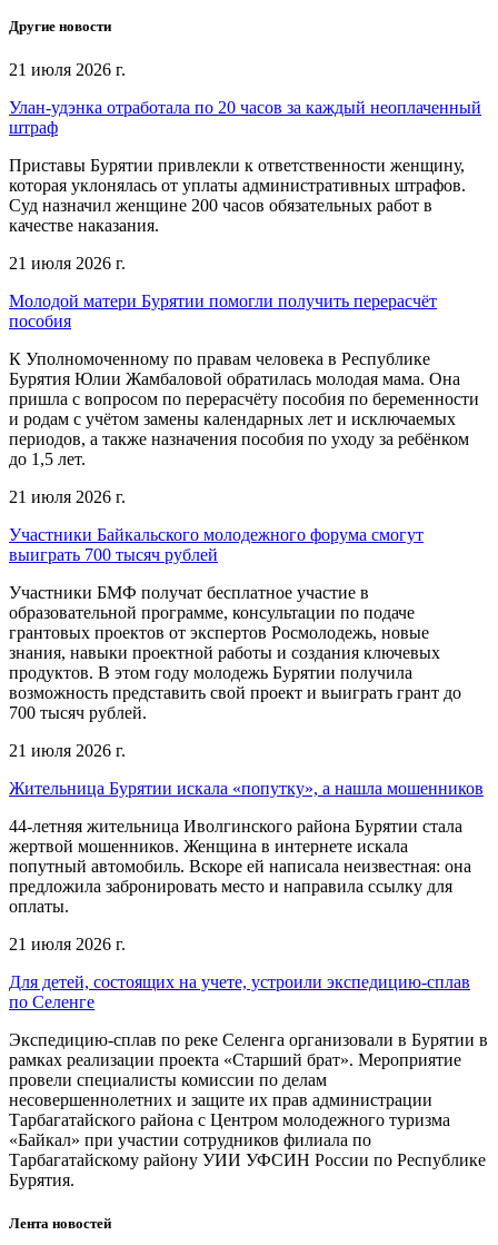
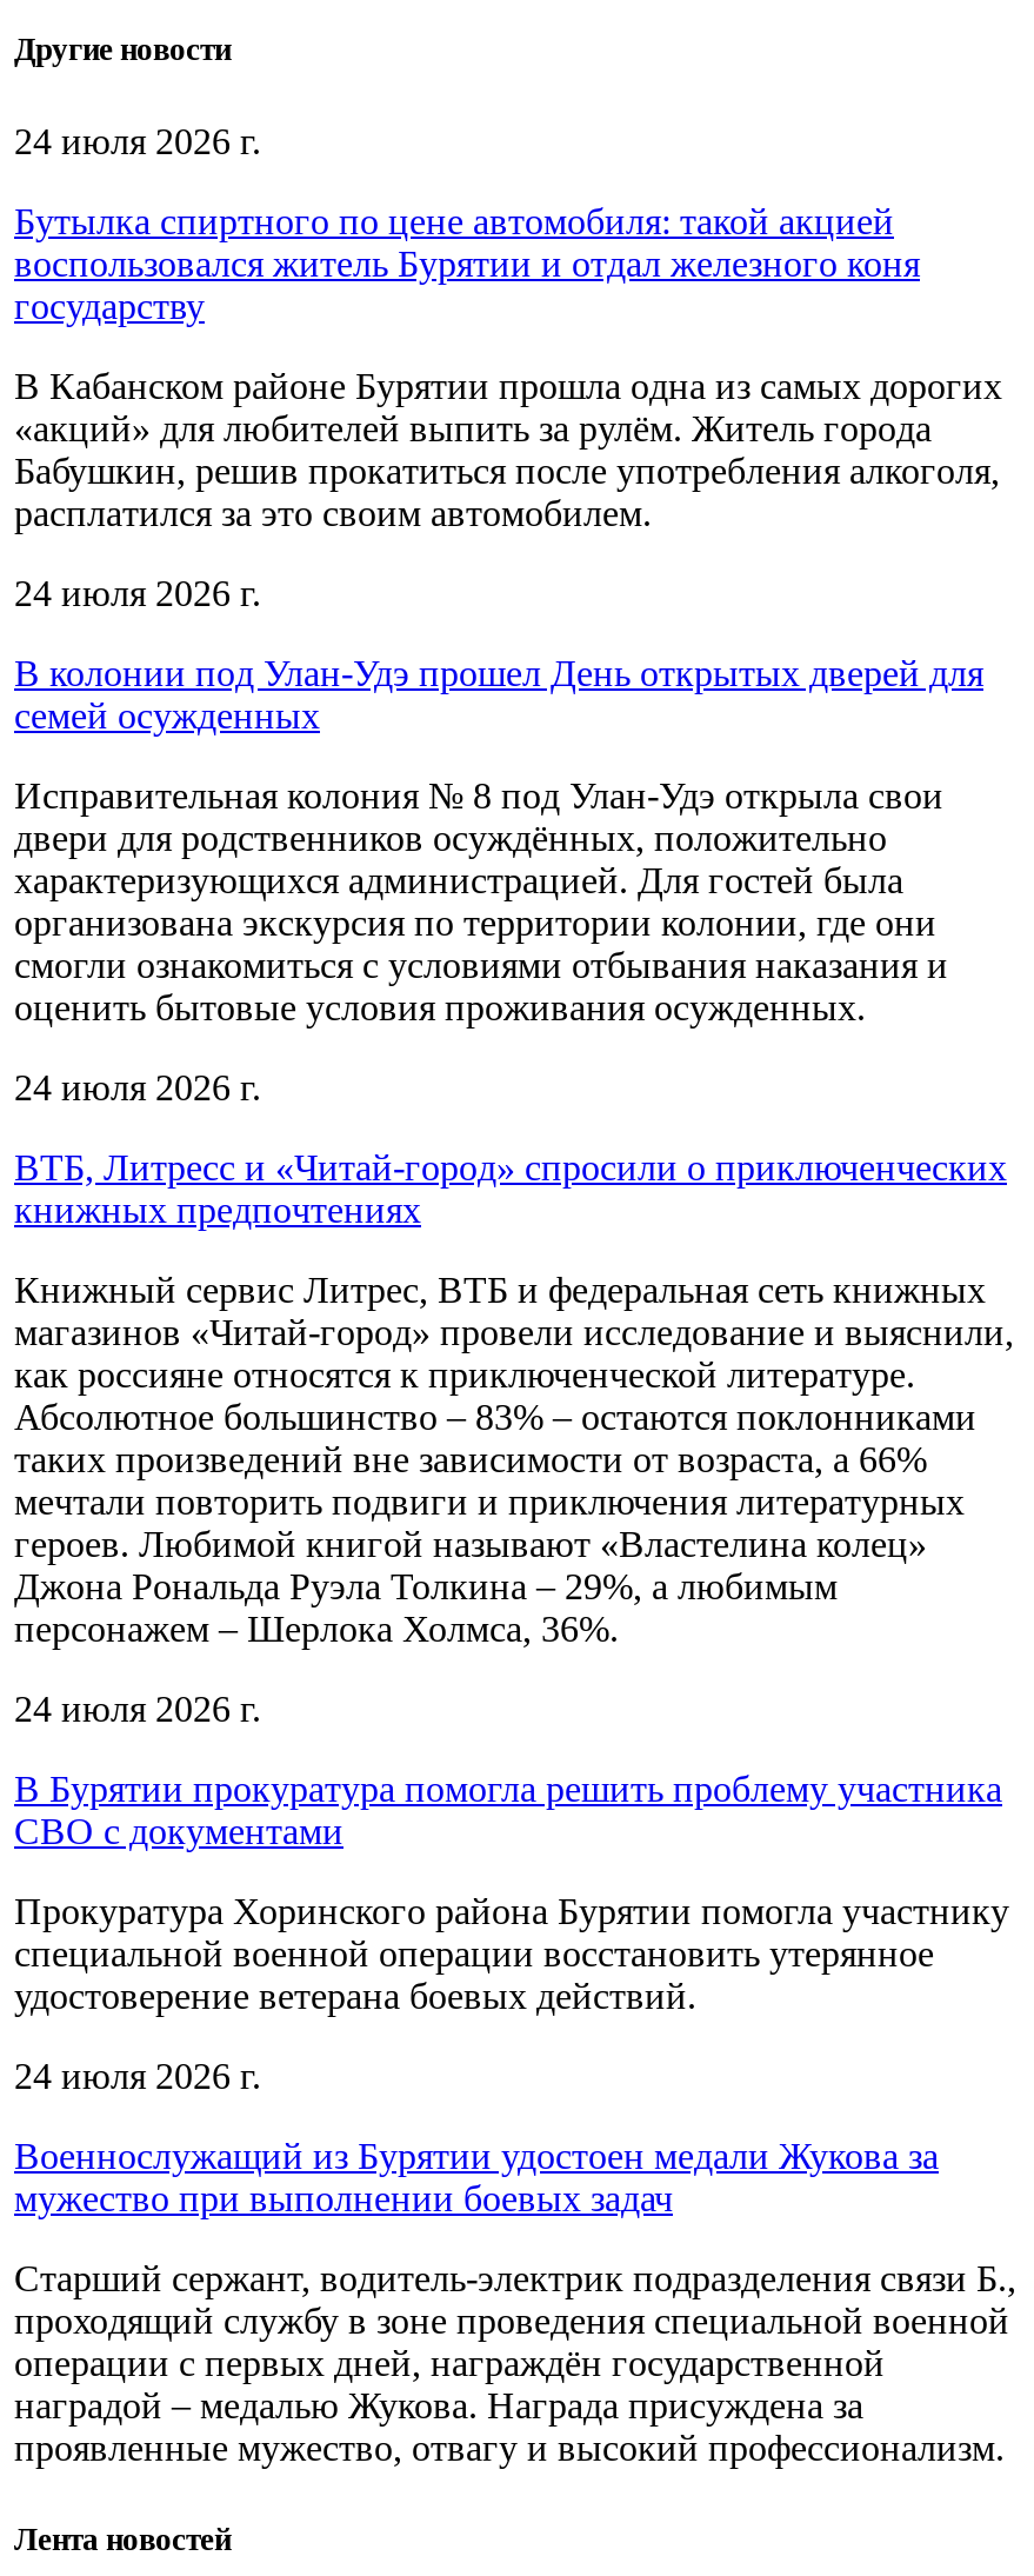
[9,60,126,79] 21 июля 2026 г. -> [14,121,261,161] 24 июля 2026 г.
[9,98,481,137] Улан-удэнка отработала по 20 часов за каждый неоплаченный | штраф -> [14,201,920,326] Бутылка спиртного по цене автомобиля: такой акцией | воспользовался житель Бурятии и отдал железного коня | государству
[9,156,466,235] Приставы Бурятии привлекли к ответственности женщину, | которая уклонялась от уплаты административных штрафов. | Суд назначил женщине 200 часов обязательных работ в | качестве наказания. -> [14,366,1002,533] В Кабанском районе Бурятии прошла одна из самых дорогих | «акций» для любителей выпить за рулём. Житель города | Бабушкин, решив прокатиться после употребления алкоголя, | расплатился за это своим автомобилем.
[9,253,126,272] 21 июля 2026 г. -> [14,573,261,613] 24 июля 2026 г.
[9,291,437,330] Молодой матери Бурятии помогли получить перерасчёт | пособия -> [14,653,983,735] В колонии под Улан-Удэ прошел День открытых дверей для | семей осужденных
[9,349,479,468] К Уполномоченному по правам человека в Республике | Бурятия Юлии Жамбаловой обратилась молодая мама. Она | пришла с вопросом по перерасчёту пособия по беременности | и родам с учётом замены календарных лет и исключаемых | периодов, а также назначения пособия по уходу за ребёнком | до 1,5 лет. -> [14,775,948,1027] Исправительная колония № 8 под Улан-Удэ открыла свои | двери для родственников осуждённых, положительно | характеризующихся администрацией. Для гостей была | организована экскурсия по территории колонии, где они | смогли ознакомиться с условиями отбывания наказания и | оценить бытовые условия проживания осужденных.
[9,487,126,506] 21 июля 2026 г. -> [14,1067,261,1107] 24 июля 2026 г.
[9,525,424,564] Участники Байкальского молодежного форума смогут | выиграть 700 тысяч рублей -> [14,1147,1007,1229] ВТБ, Литресс и «Читай-город» спросили о приключенческих | книжных предпочтениях
[9,583,461,722] Участники БМФ получат бесплатное участие в | образовательной программе, консультации по подаче | грантовых проектов от экспертов Росмолодежь, новые | знания, навыки проектной работы и создания ключевых | продуктов. В этом году молодежь Бурятии получила | возможность представить свой проект и выиграть грант до | 700 тысяч рублей. -> [14,1269,1014,1648] Книжный сервис Литрес, ВТБ и федеральная сеть книжных | магазинов «Читай-город» провели исследование и выяснили, | как россияне относятся к приключенческой литературе. | Абсолютное большинство – 83% – остаются поклонниками | таких произведений вне зависимости от возраста, а 66% | мечтали повторить подвиги и приключения литературных | героев. Любимой книгой называют «Властелина колец» | Джона Рональда Руэла Толкина – 29%, а любимым | персонажем – Шерлока Холмса, 36%.
[9,741,126,760] 21 июля 2026 г. -> [14,1688,261,1728] 24 июля 2026 г.
[9,779,484,798] Жительница Бурятии искала «попутку», а нашла мошенников -> [14,1768,1002,1851] В Бурятии прокуратура помогла решить проблему участника | СВО с документами
[9,816,471,915] 44-летняя жительница Иволгинского района Бурятии стала | жертвой мошенников. Женщина в интернете искала | попутный автомобиль. Вскоре ей написала неизвестная: она | предложила забронировать место и направила ссылку для | оплаты. -> [14,1891,1009,2015] Прокуратура Хоринского района Бурятии помогла участнику | специальной военной операции восстановить утерянное | удостоверение ветерана боевых действий.
[9,934,126,953] 21 июля 2026 г. -> [14,2055,261,2095] 24 июля 2026 г.
[9,972,470,1011] Для детей, состоящих на учете, устроили экспедицию-сплав | по Селенге -> [14,2135,939,2218] Военнослужащий из Бурятии удостоен медали Жукова за | мужество при выполнении боевых задач
[9,1030,488,1189] Экспедицию-сплав по реке Селенга организовали в Бурятии в | рамках реализации проекта «Старший брат». Мероприятие | провели специалисты комиссии по делам | несовершеннолетних и защите их прав администрации | Тарбагатайского района с Центром молодежного туризма | «Байкал» при участии сотрудников филиала по | Тарбагатайскому району УИИ УФСИН России по Республике | Бурятия. -> [14,2258,1016,2467] Старший сержант, водитель-электрик подразделения связи Б., | проходящий службу в зоне проведения специальной военной | операции с первых дней, награждён государственной | наградой – медалью Жукова. Награда присуждена за | проявленные мужество, отвагу и высокий профессионализм.

